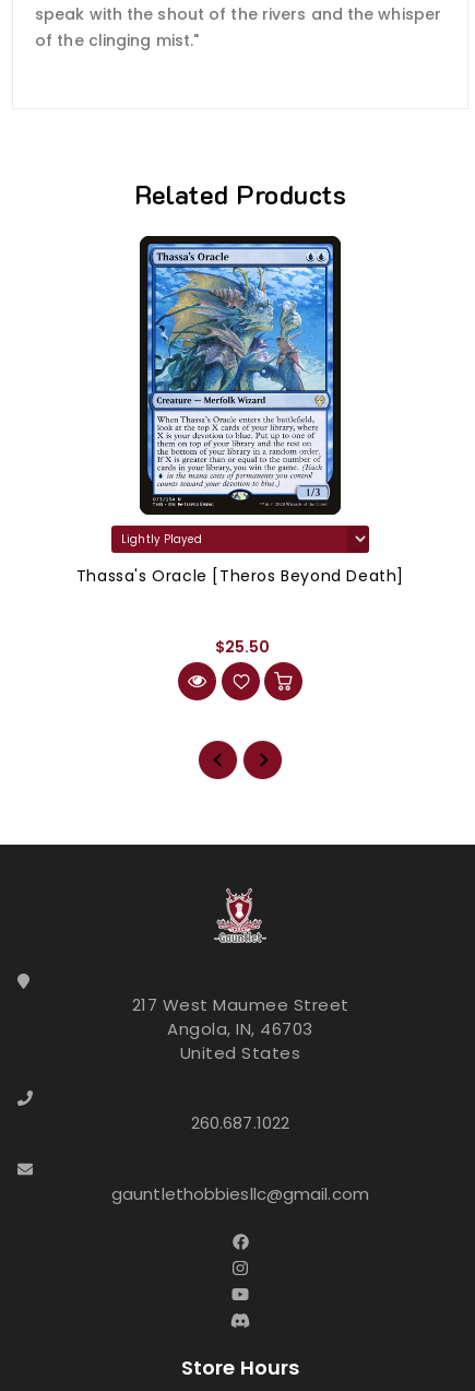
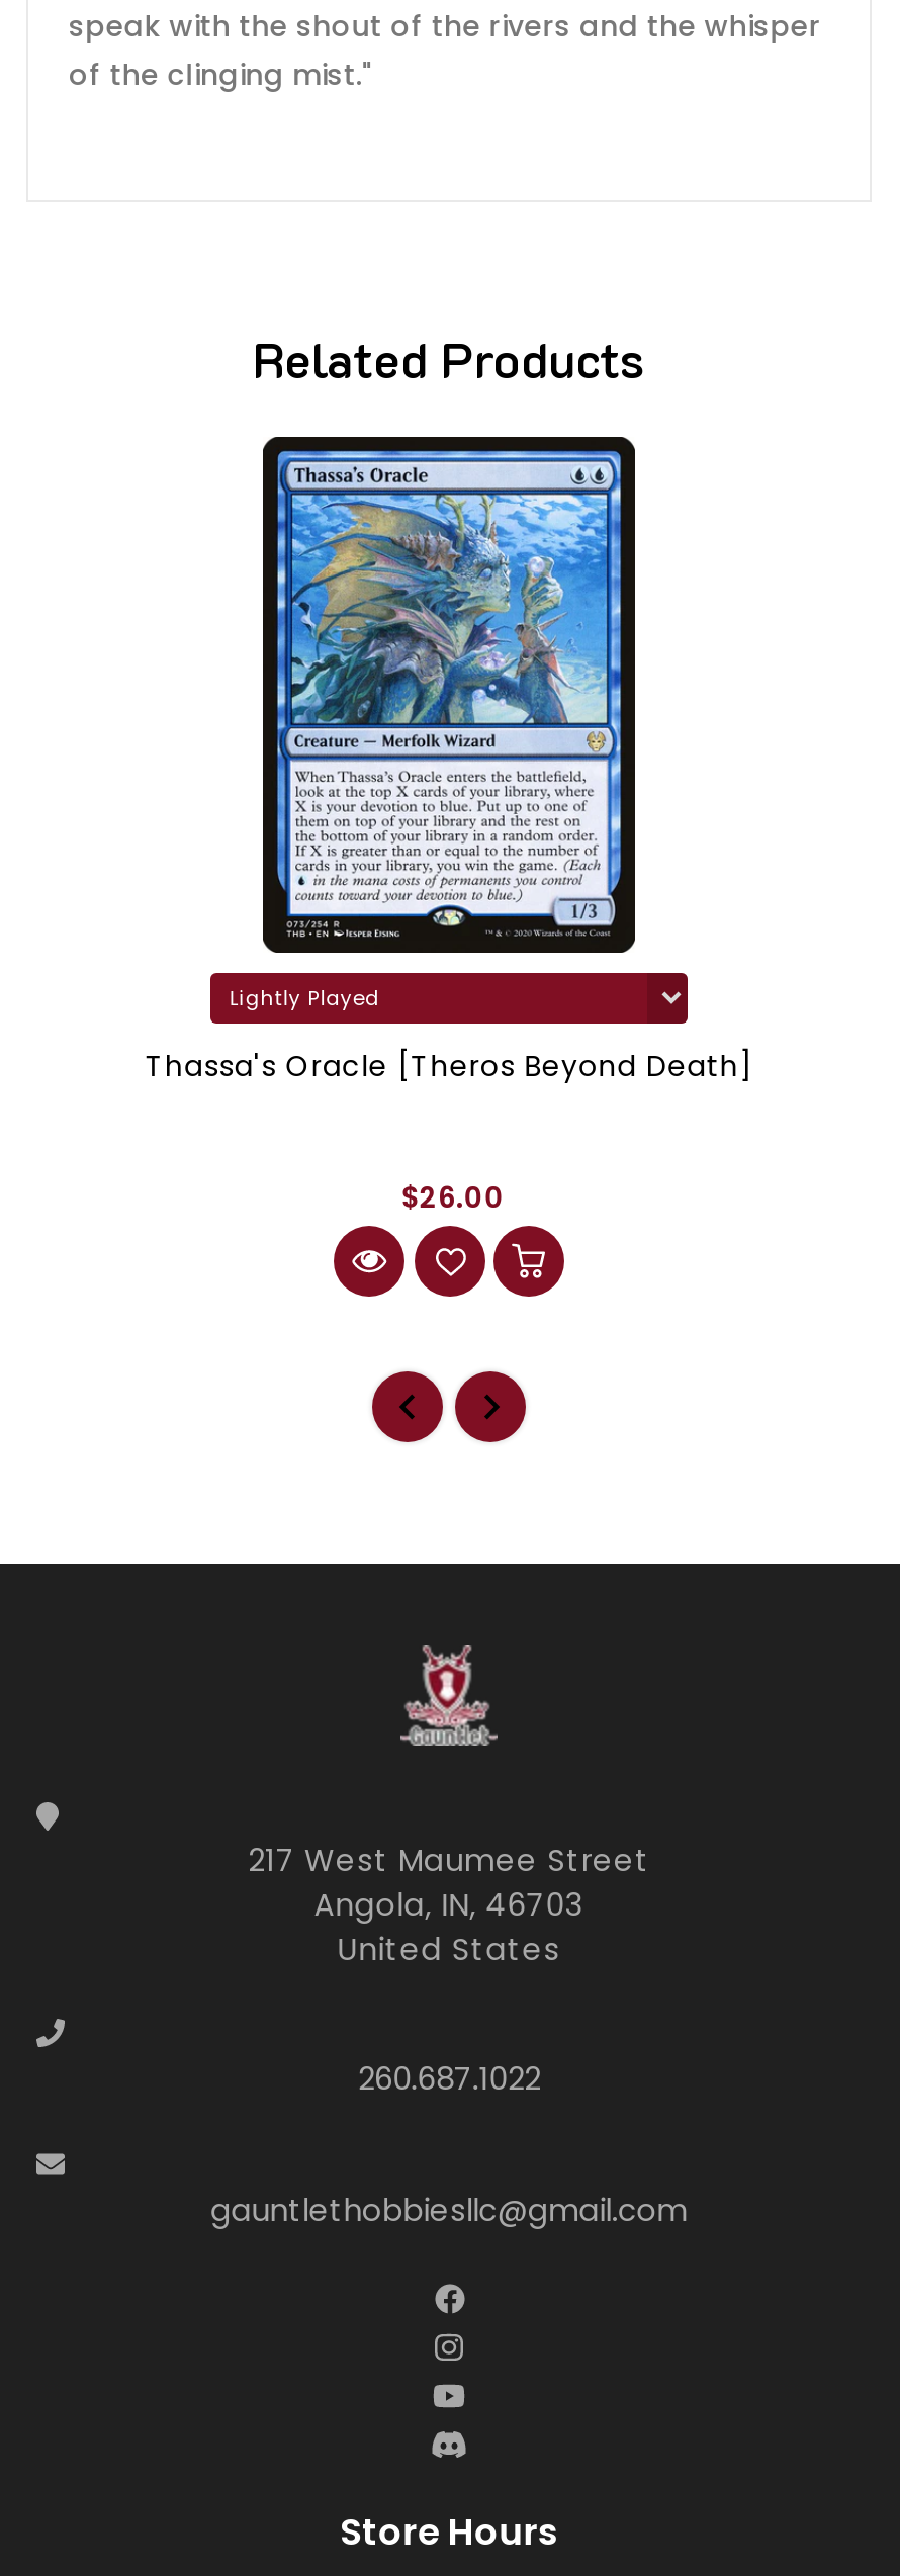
[215,636,270,658] $25.50 -> [401,1177,505,1218] $26.00

